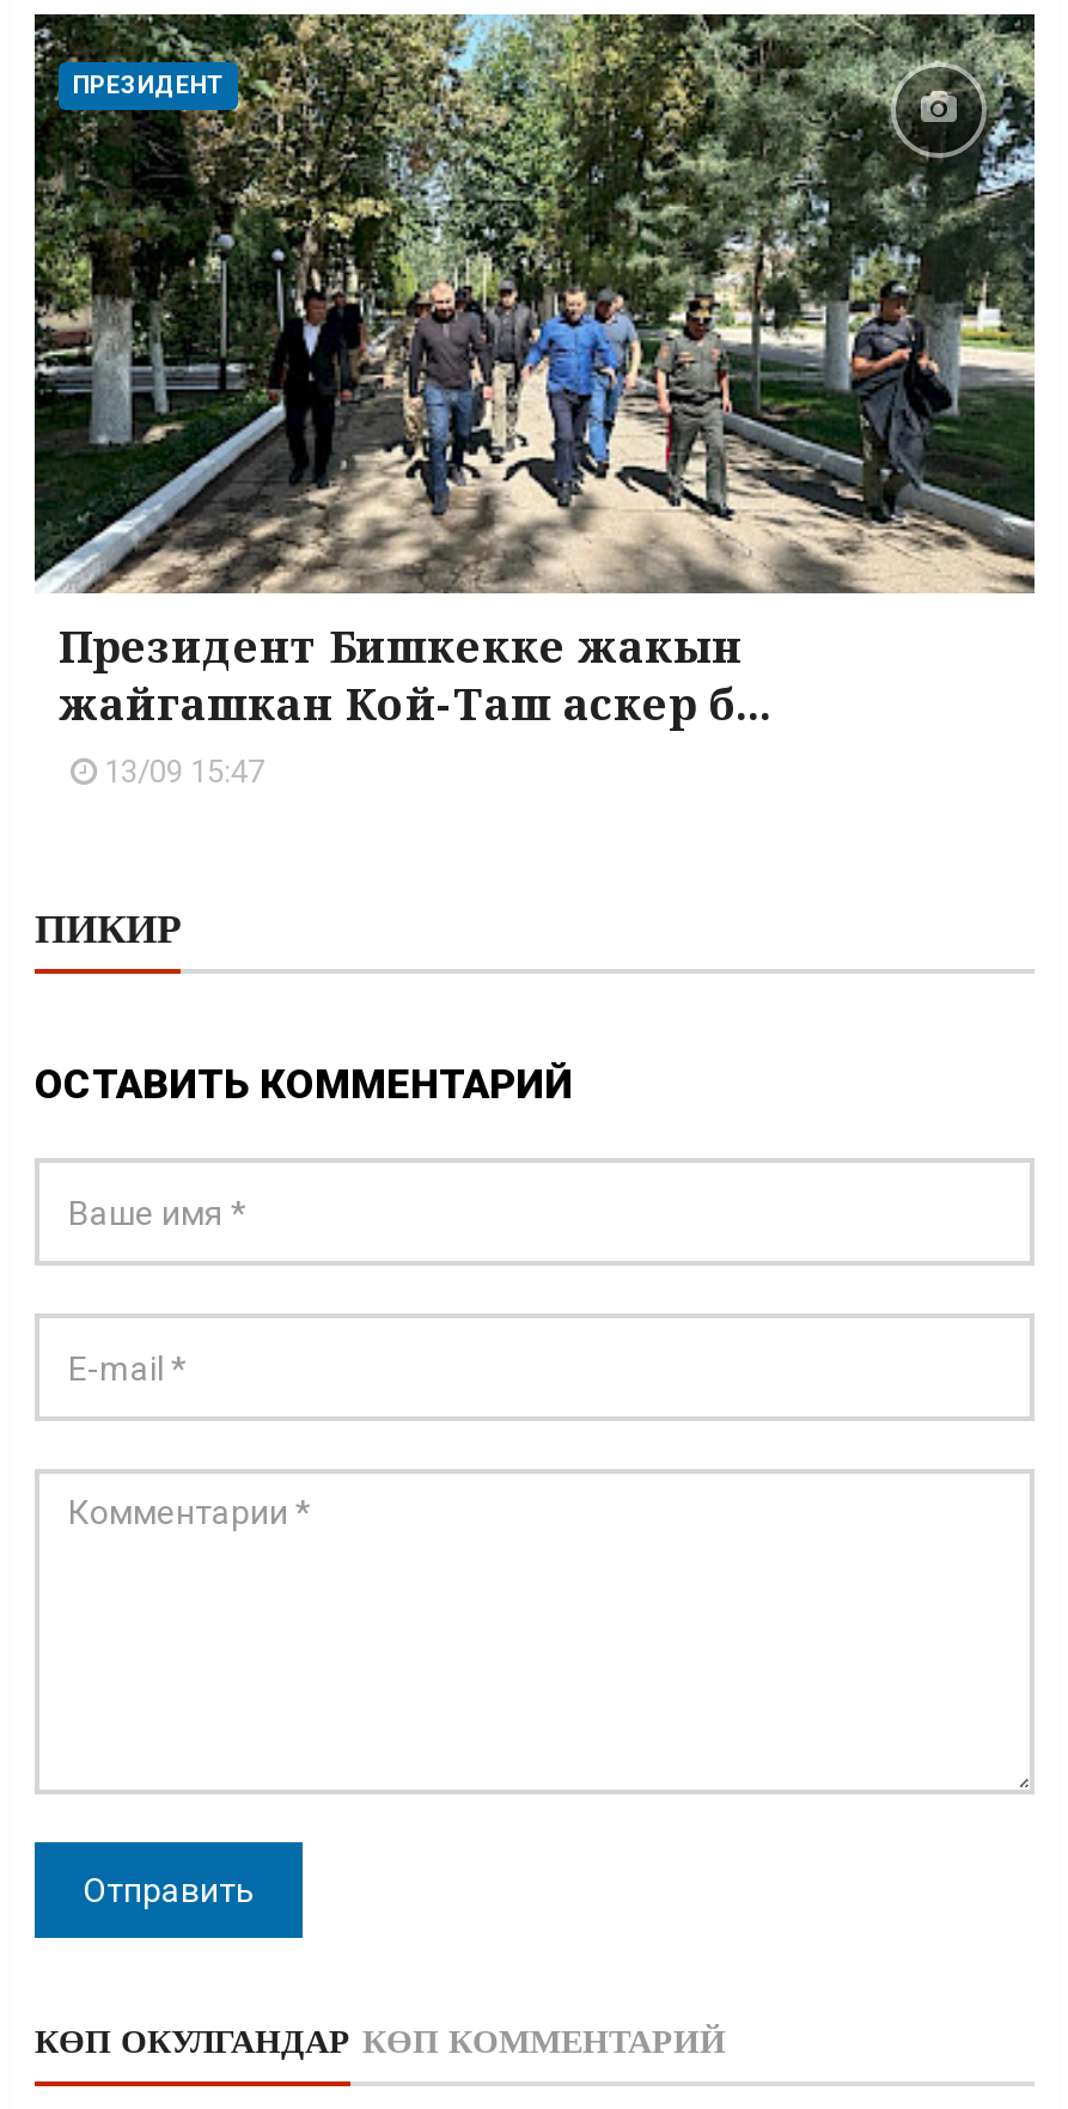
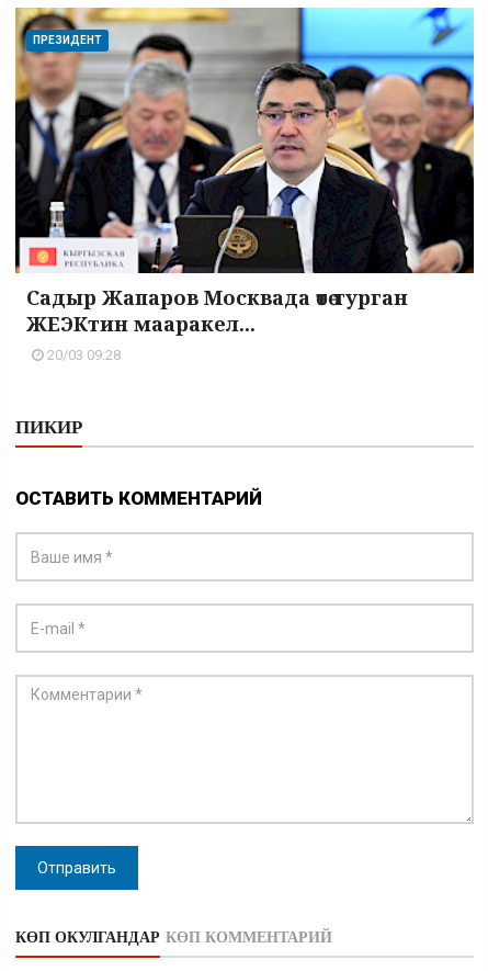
[32,12,1037,790] [image] | Президент Бишкекке жакын | жайгашкан Кой-Таш аскер б... | 13/09 15:47 -> [14,7,475,363] [image] | Садыр Жапаров Москвада өтө турган | ЖЕЭКтин мааракел... | 20/03 09:28

